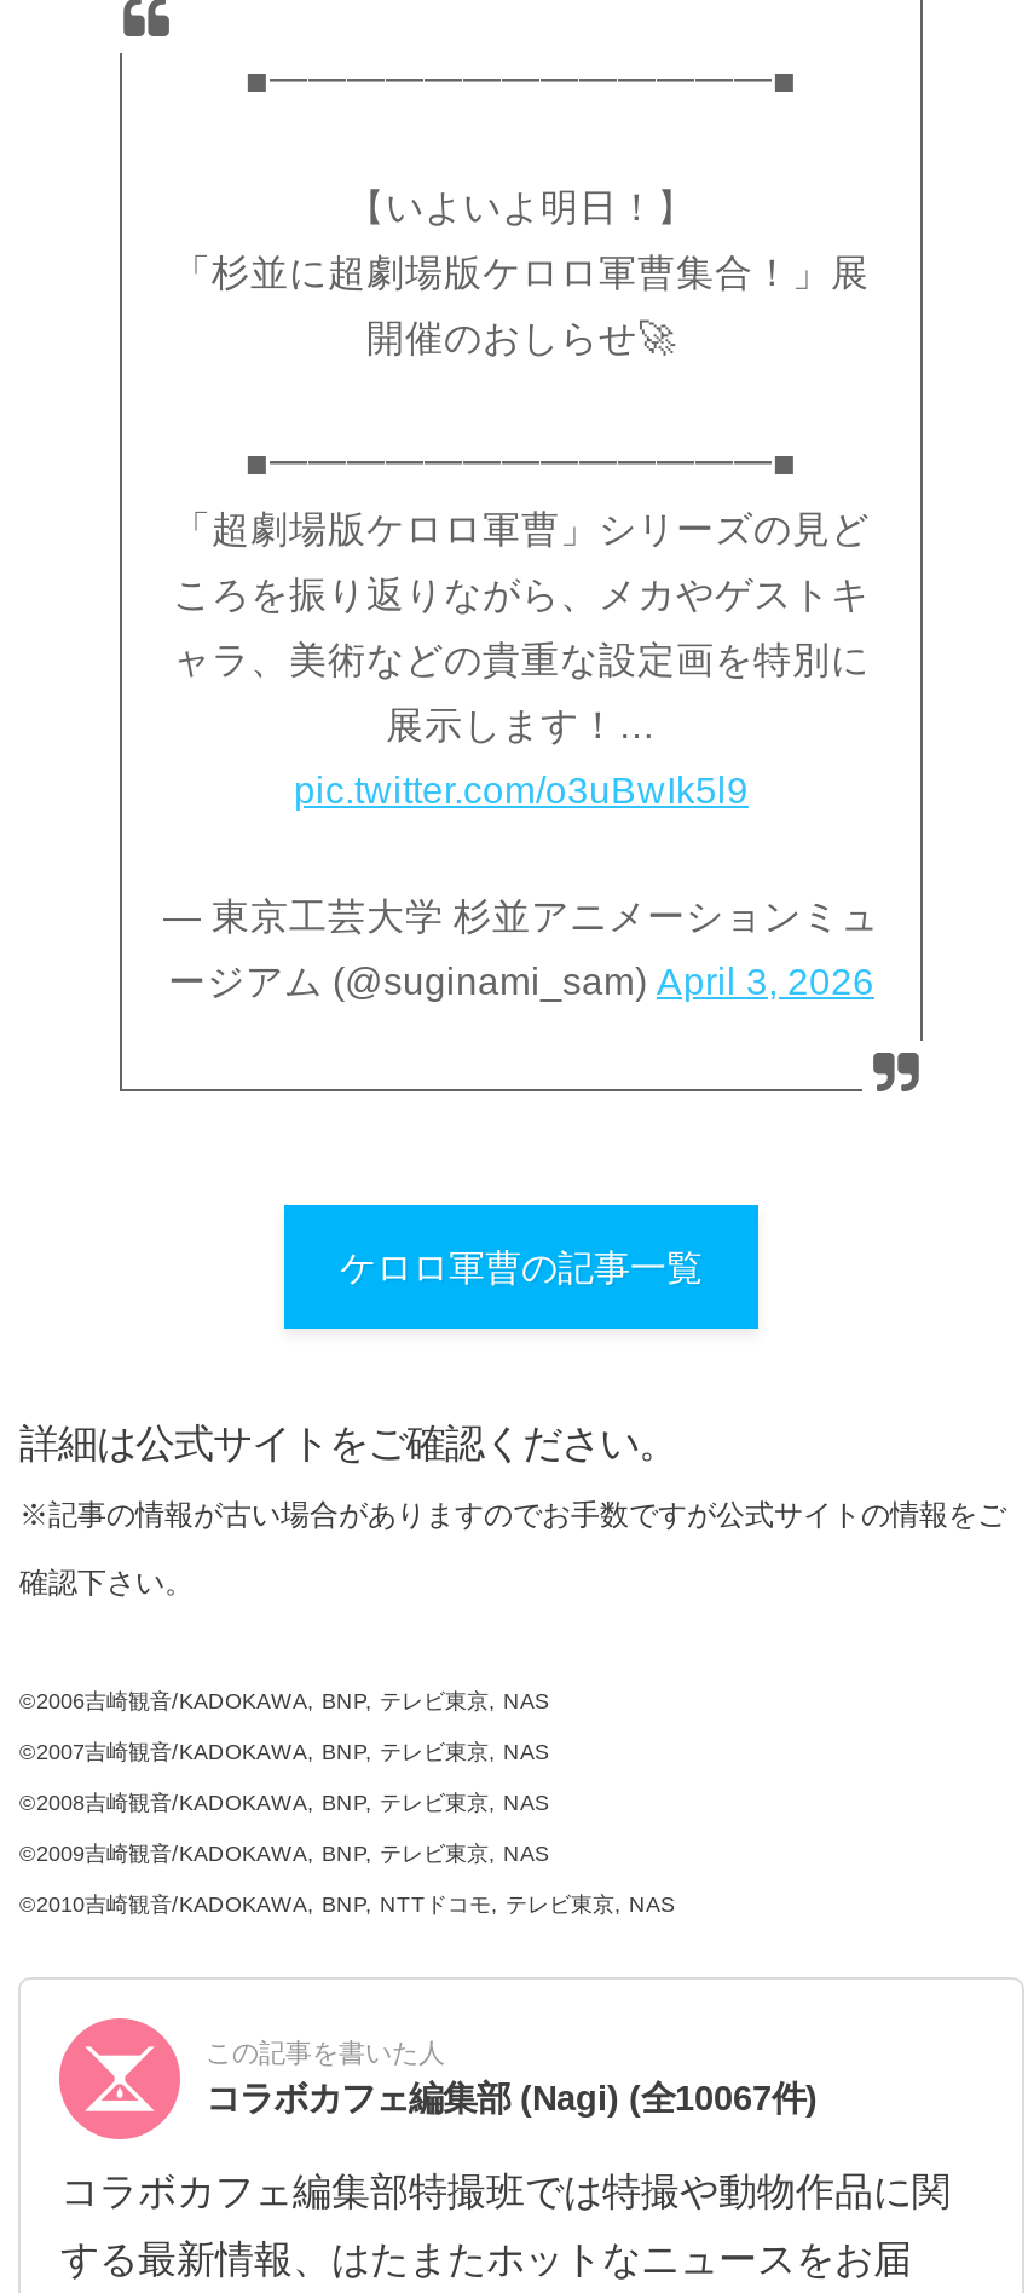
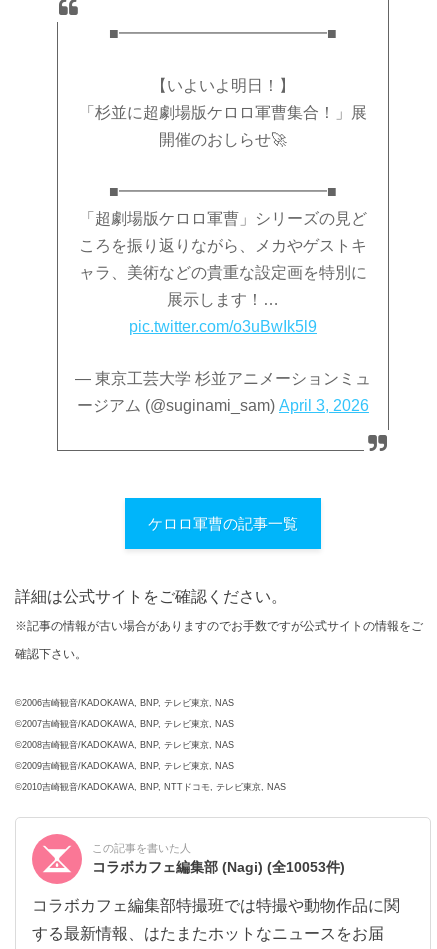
[206,2079,818,2118] コラボカフェ編集部 (Nagi) (全10067件) -> [92,859,345,875] コラボカフェ編集部 (Nagi) (全10053件)

